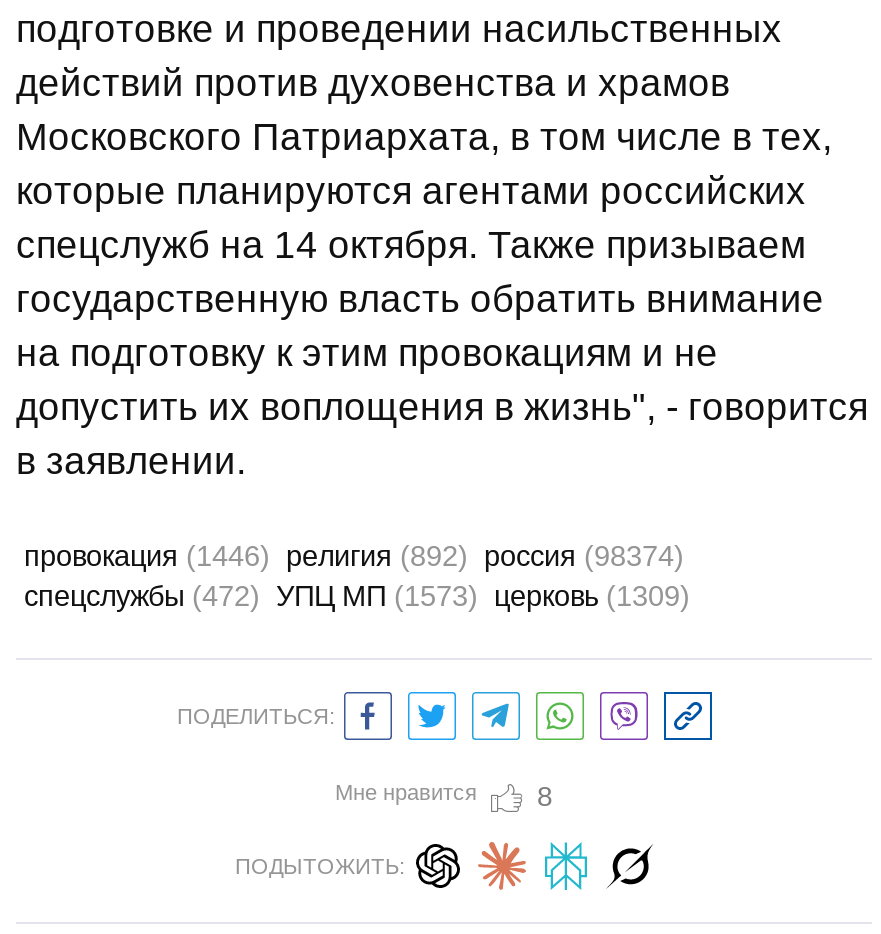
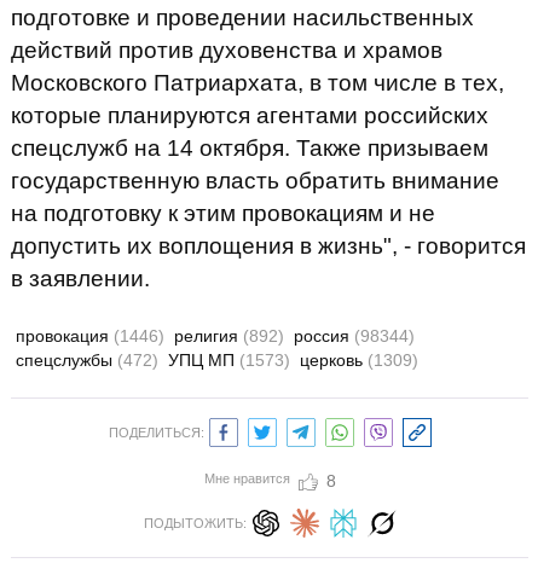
[24,540,684,572] провокация (1446) религия (892) россия (98374) -> [16,326,415,346] провокация (1446) религия (892) россия (98344)

